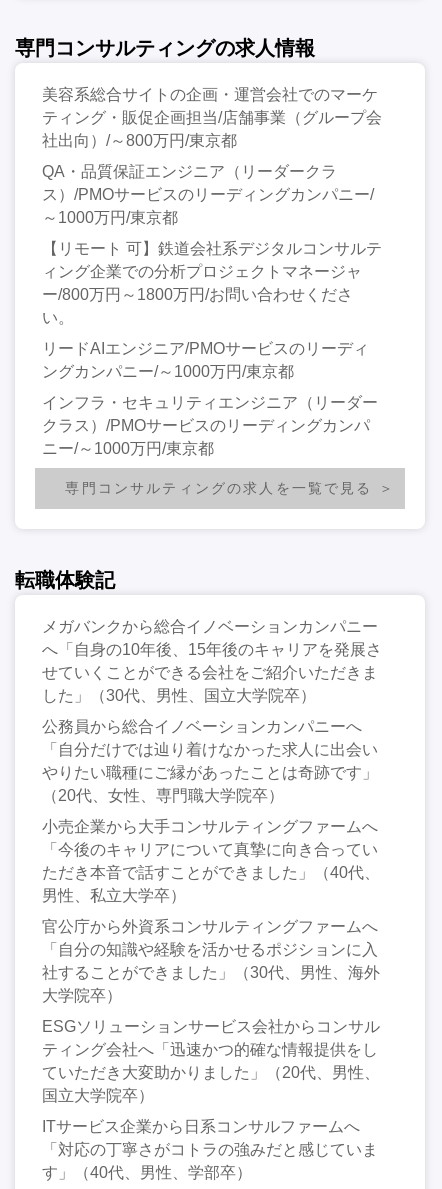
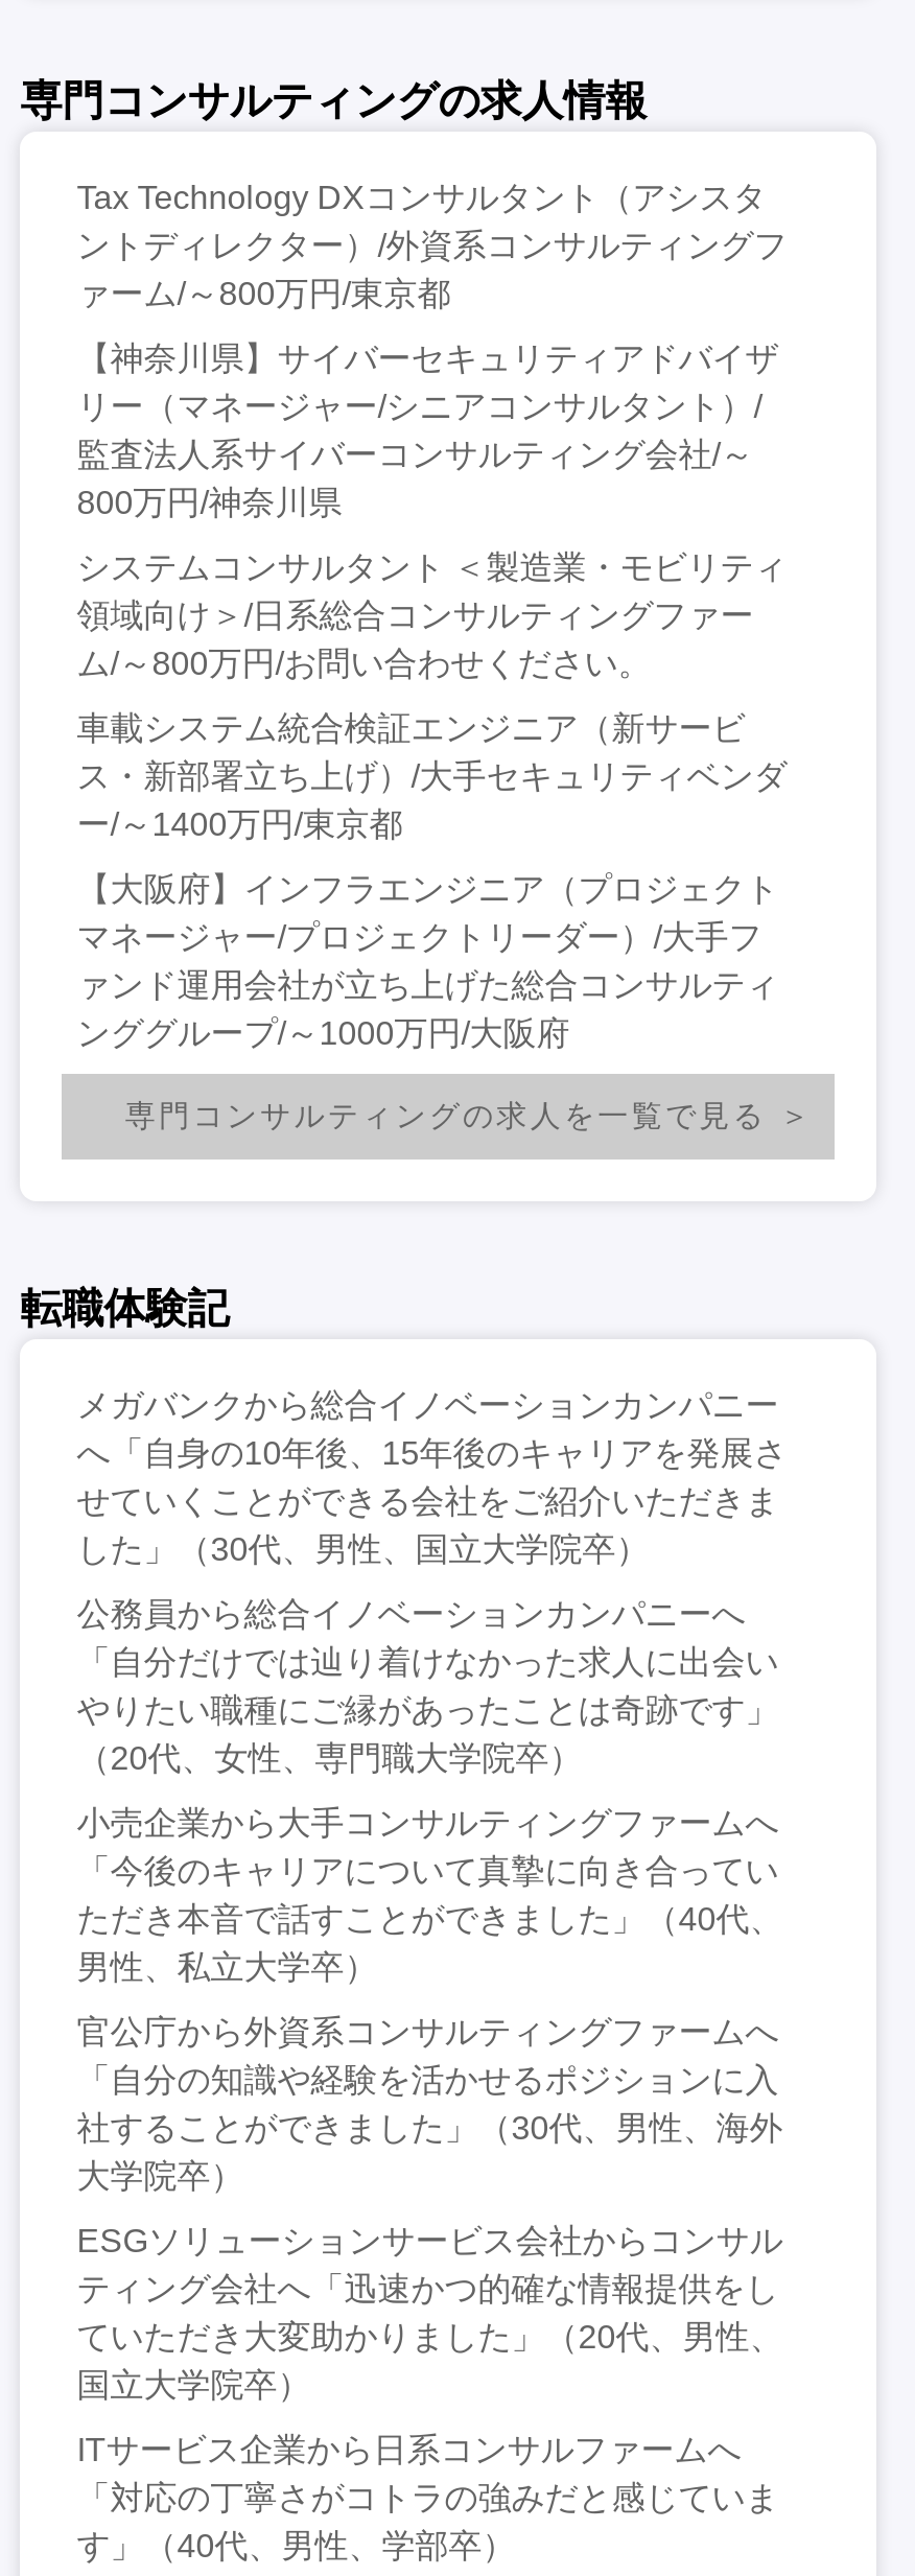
[42,86,382,149] 美容系総合サイトの企画・運営会社でのマーケ | ティング・販促企画担当/店舗事業（グループ会 | 社出向）/～800万円/東京都 -> [77,179,787,311] Tax Technology DXコンサルタント（アシスタ | ントディレクター）/外資系コンサルティングフ | ァーム/～800万円/東京都
[42,163,374,226] QA・品質保証エンジニア（リーダークラ | ス）/PMOサービスのリーディングカンパニー/ | ～1000万円/東京都 -> [77,340,779,520] 【神奈川県】サイバーセキュリティアドバイザ | リー（マネージャー/シニアコンサルタント）/ | 監査法人系サイバーコンサルティング会社/～ | 800万円/神奈川県
[42,240,382,326] 【リモート 可】鉄道会社系デジタルコンサルテ | ィング企業での分析プロジェクトマネージャ | ー/800万円～1800万円/お問い合わせくださ | い。 -> [77,549,787,681] システムコンサルタント ＜製造業・モビリティ | 領域向け＞/日系総合コンサルティングファー | ム/～800万円/お問い合わせください。
[42,340,369,380] リードAIエンジニア/PMOサービスのリーディ | ングカンパニー/～1000万円/東京都 -> [77,710,787,842] 車載システム統合検証エンジニア（新サービ | ス・新部署立ち上げ）/大手セキュリティベンダ | ー/～1400万円/東京都
[42,394,378,457] インフラ・セキュリティエンジニア（リーダー | クラス）/PMOサービスのリーディングカンパ | ニー/～1000万円/東京都 -> [77,871,779,1050] 【大阪府】インフラエンジニア（プロジェクト | マネージャー/プロジェクトリーダー）/大手フ | ァンド運用会社が立ち上げた総合コンサルティ | ンググループ/～1000万円/大阪府

